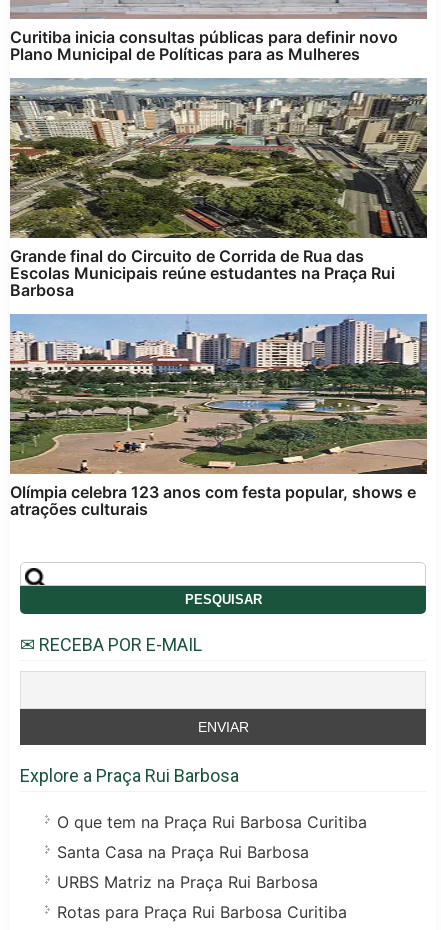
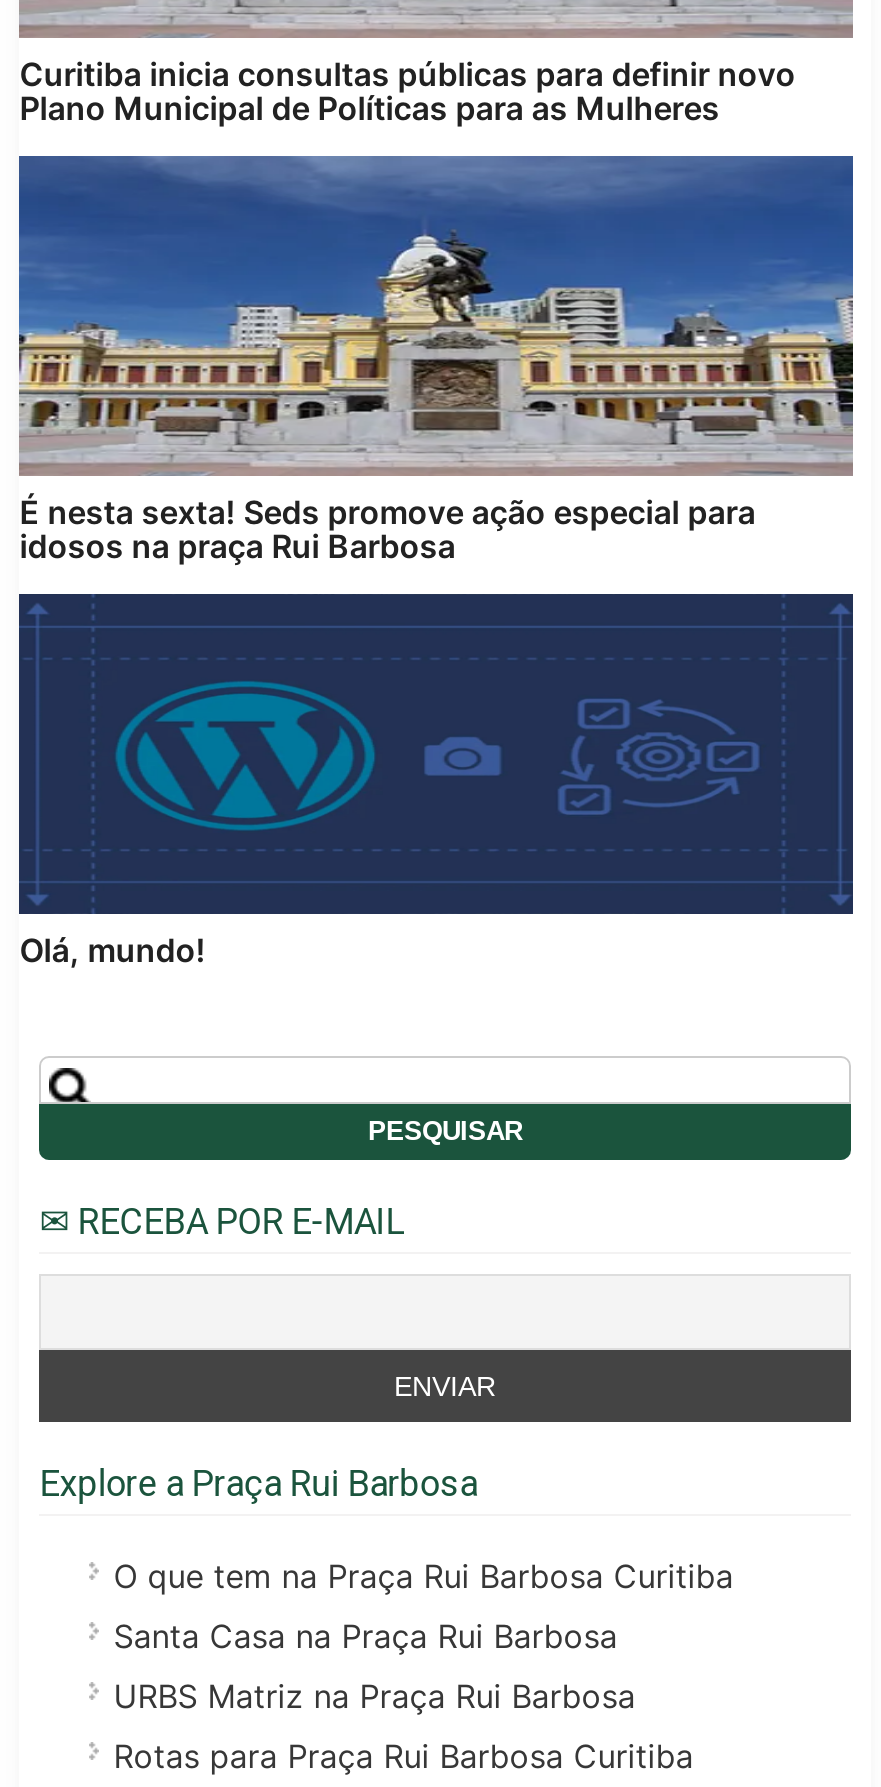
[9,78,428,300] [image] | Grande final do Circuito de Corrida de Rua das | Escolas Municipais reúne estudantes na Praça Rui | Barbosa -> [17,154,855,567] [image] | É nesta sexta! Seds promove ação especial para | idosos na praça Rui Barbosa
[9,313,428,519] [image] | Olímpia celebra 123 anos com festa popular, shows e | atrações culturais -> [17,592,855,971] [image] | Olá, mundo!

